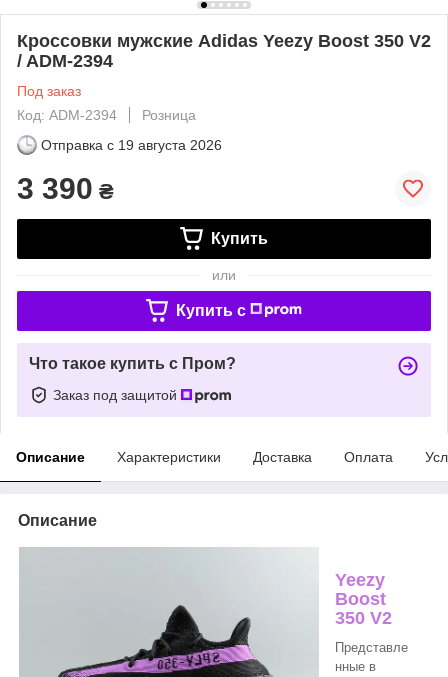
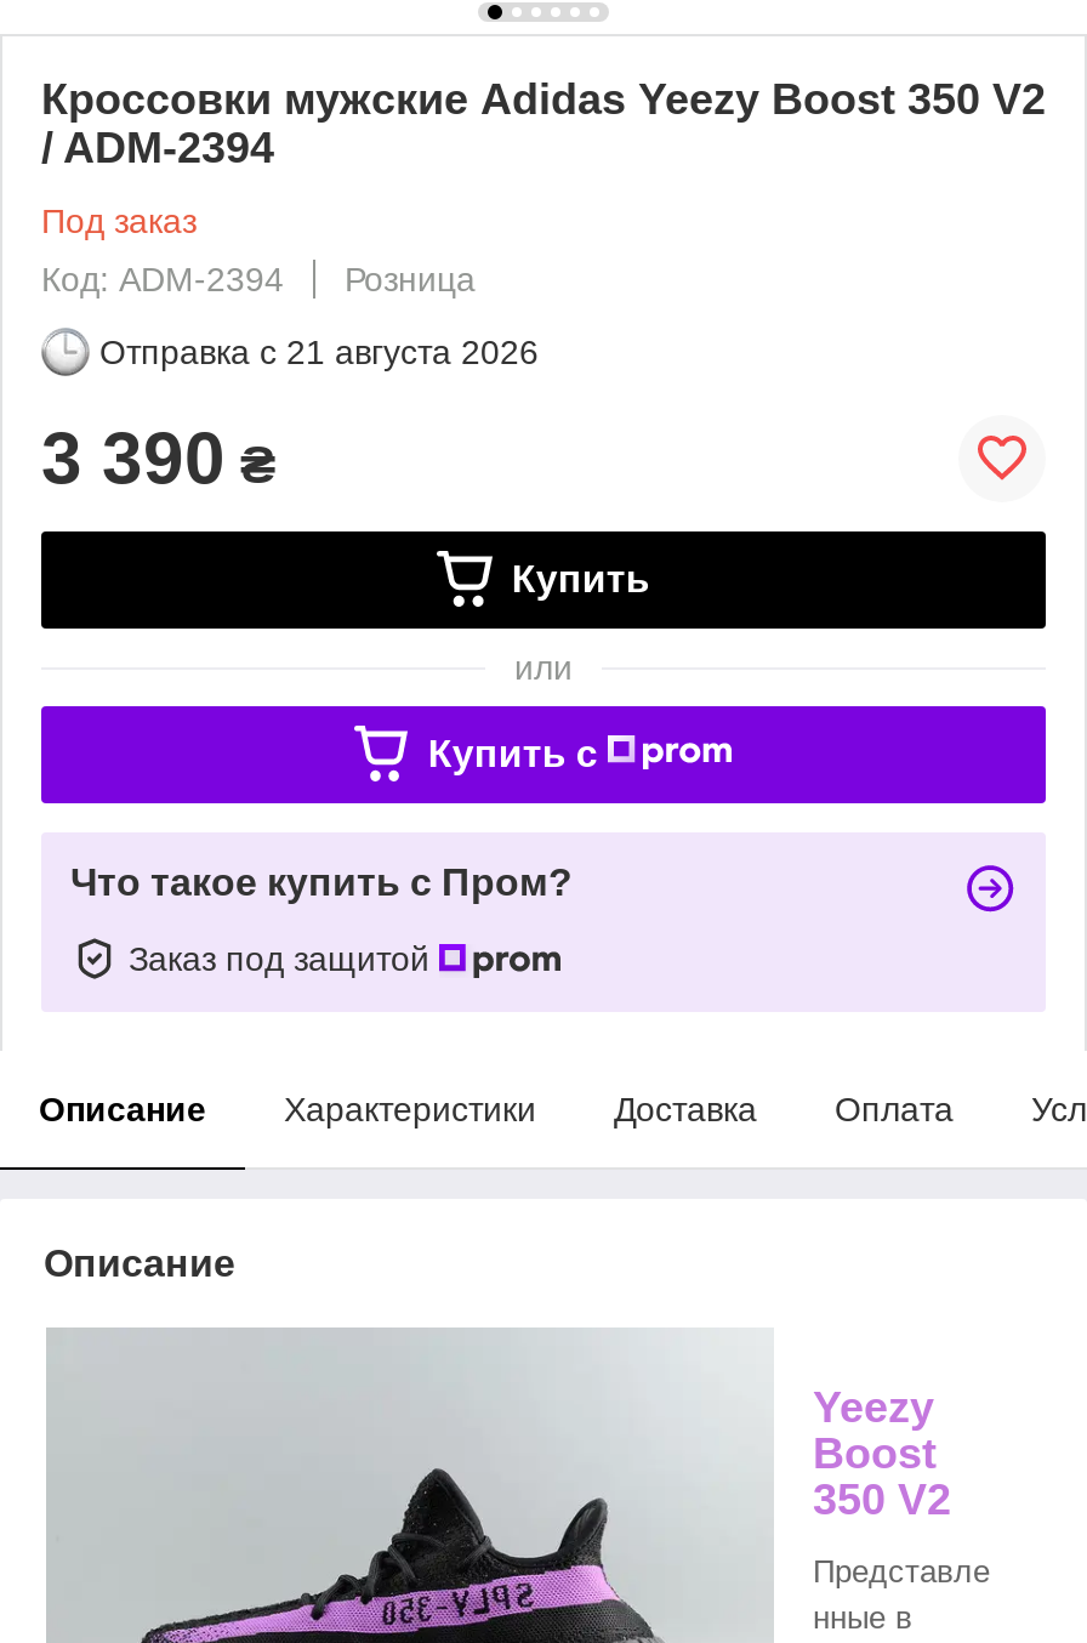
[41,137,222,153] Отправка с 19 августа 2026 -> [99,332,539,371] Отправка с 21 августа 2026

